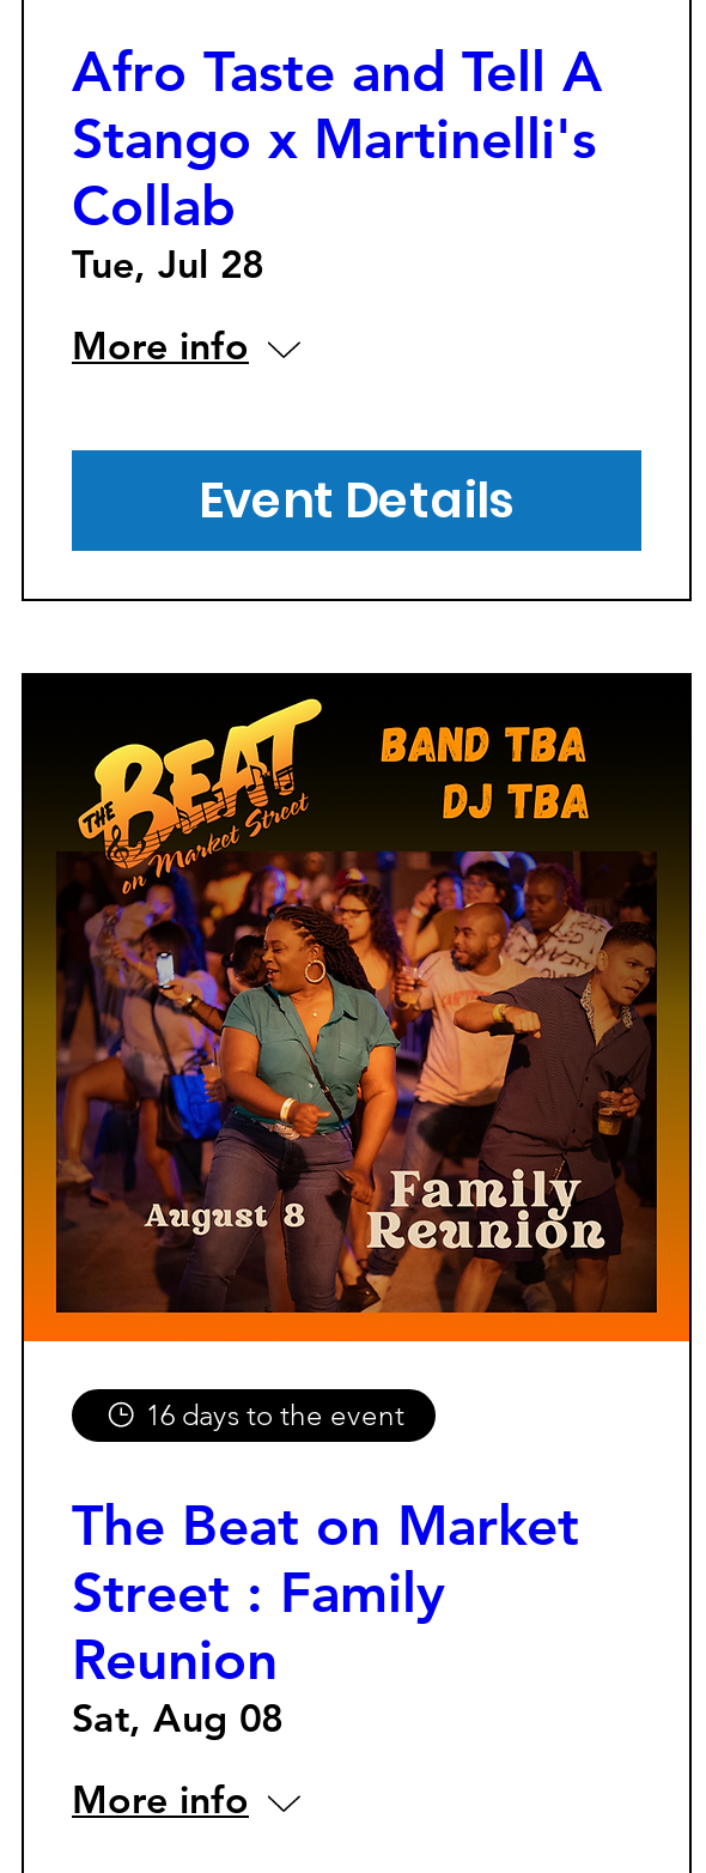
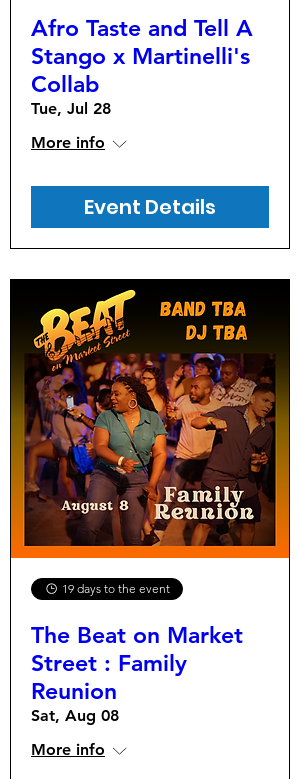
[146,1396,404,1432] 16 days to the event -> [62,581,170,596] 19 days to the event

